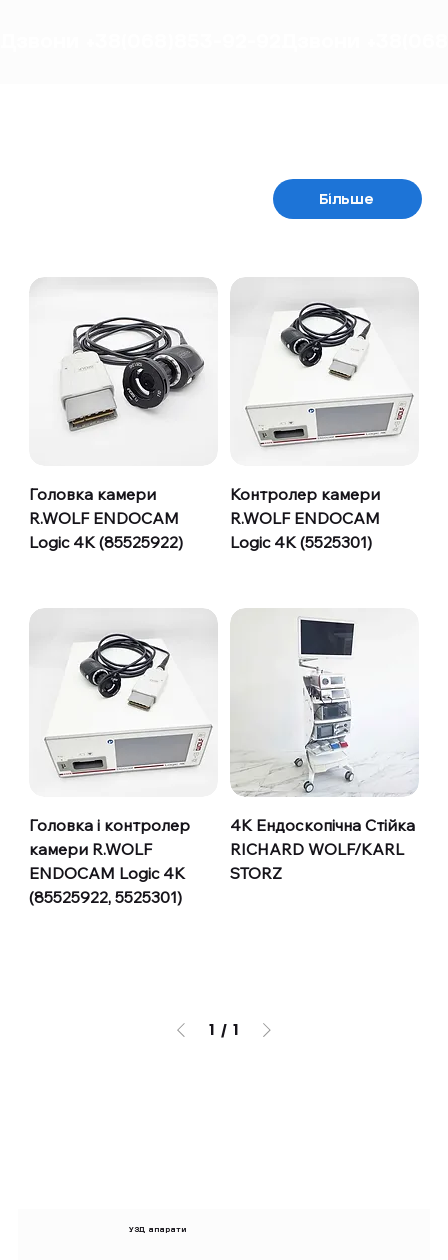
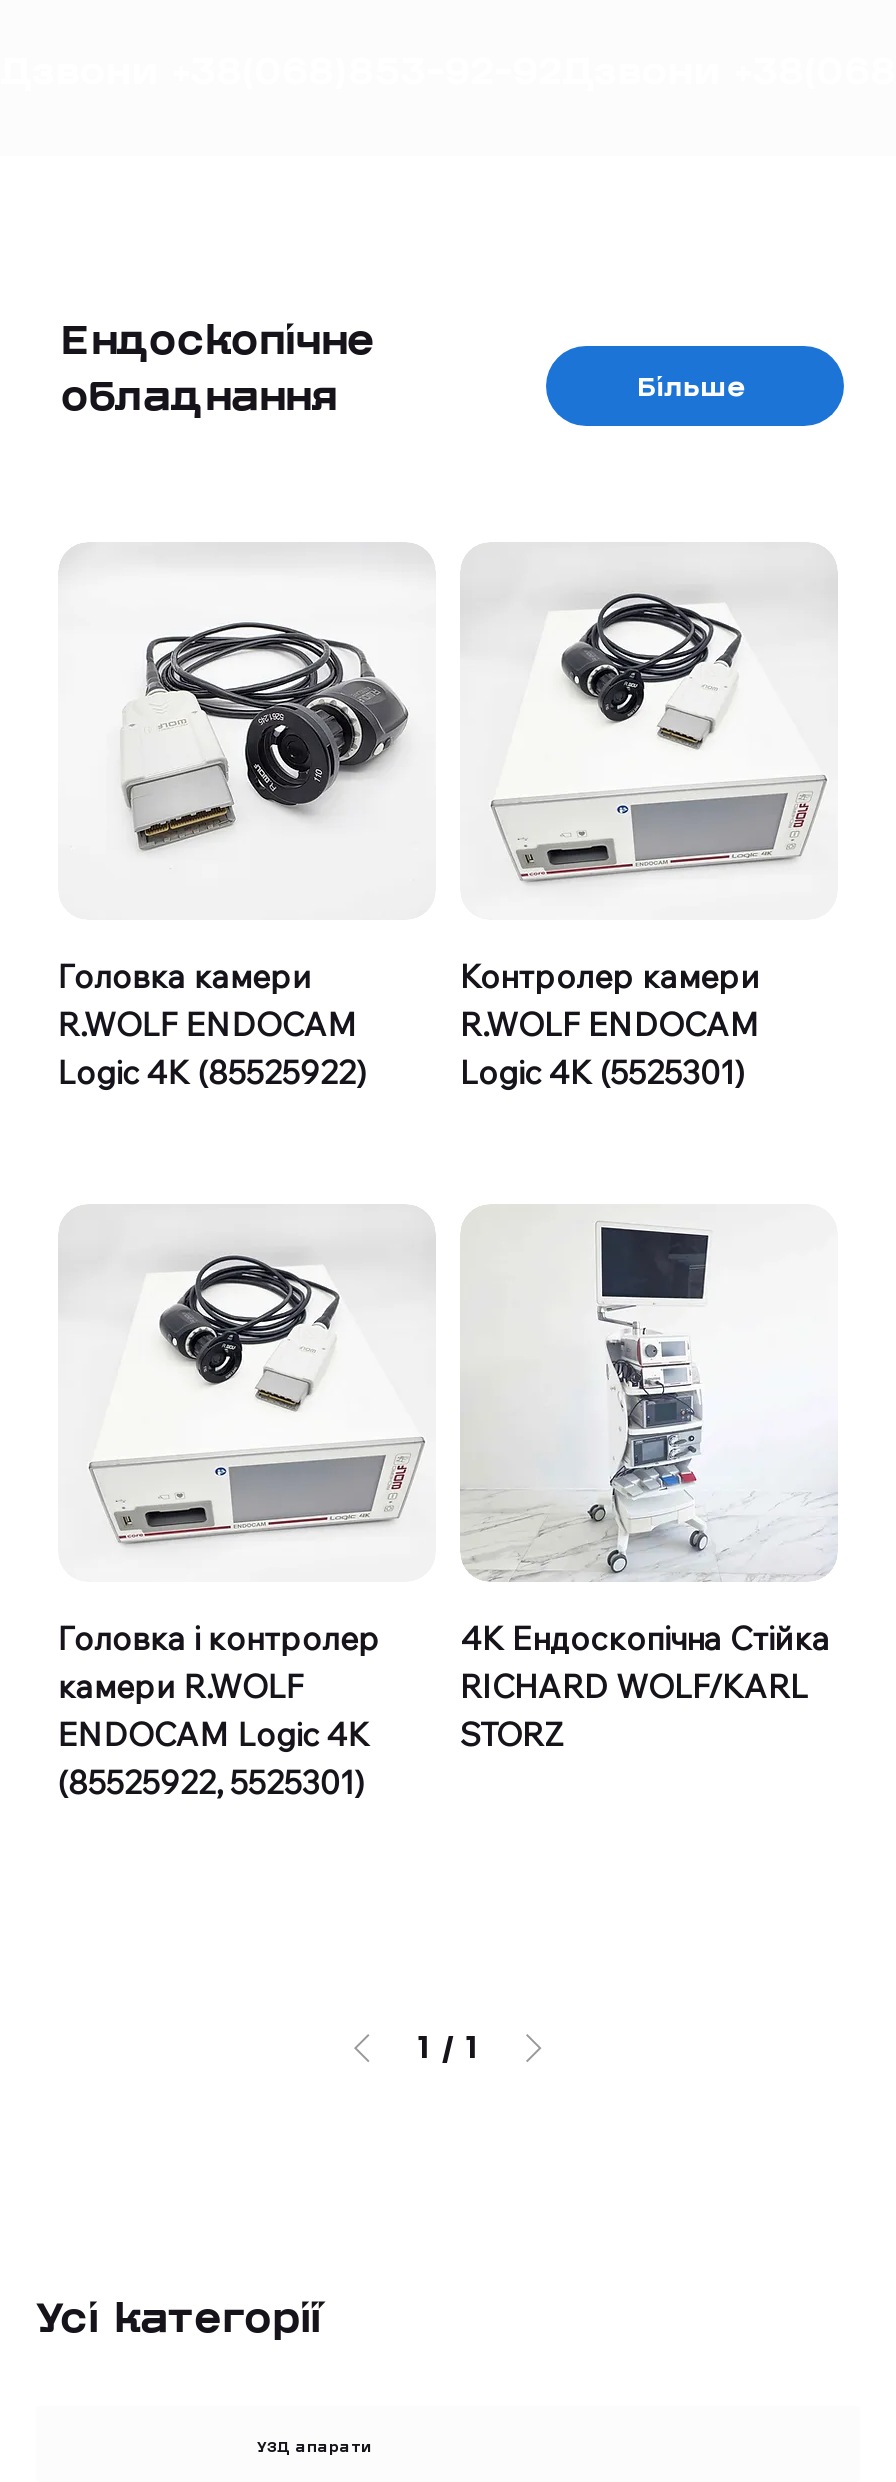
none -> [60,316,374,422] Ендоскопічне | обладнання
none -> [36,2293,320,2343] Усі категорії

